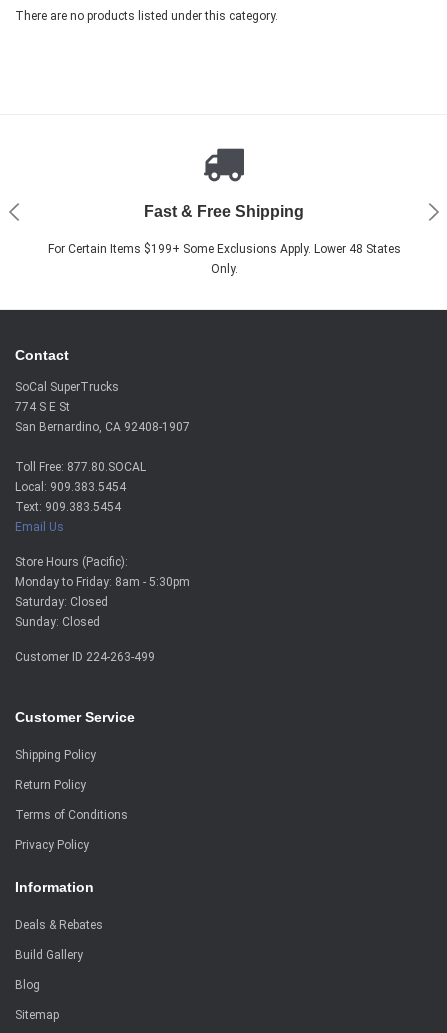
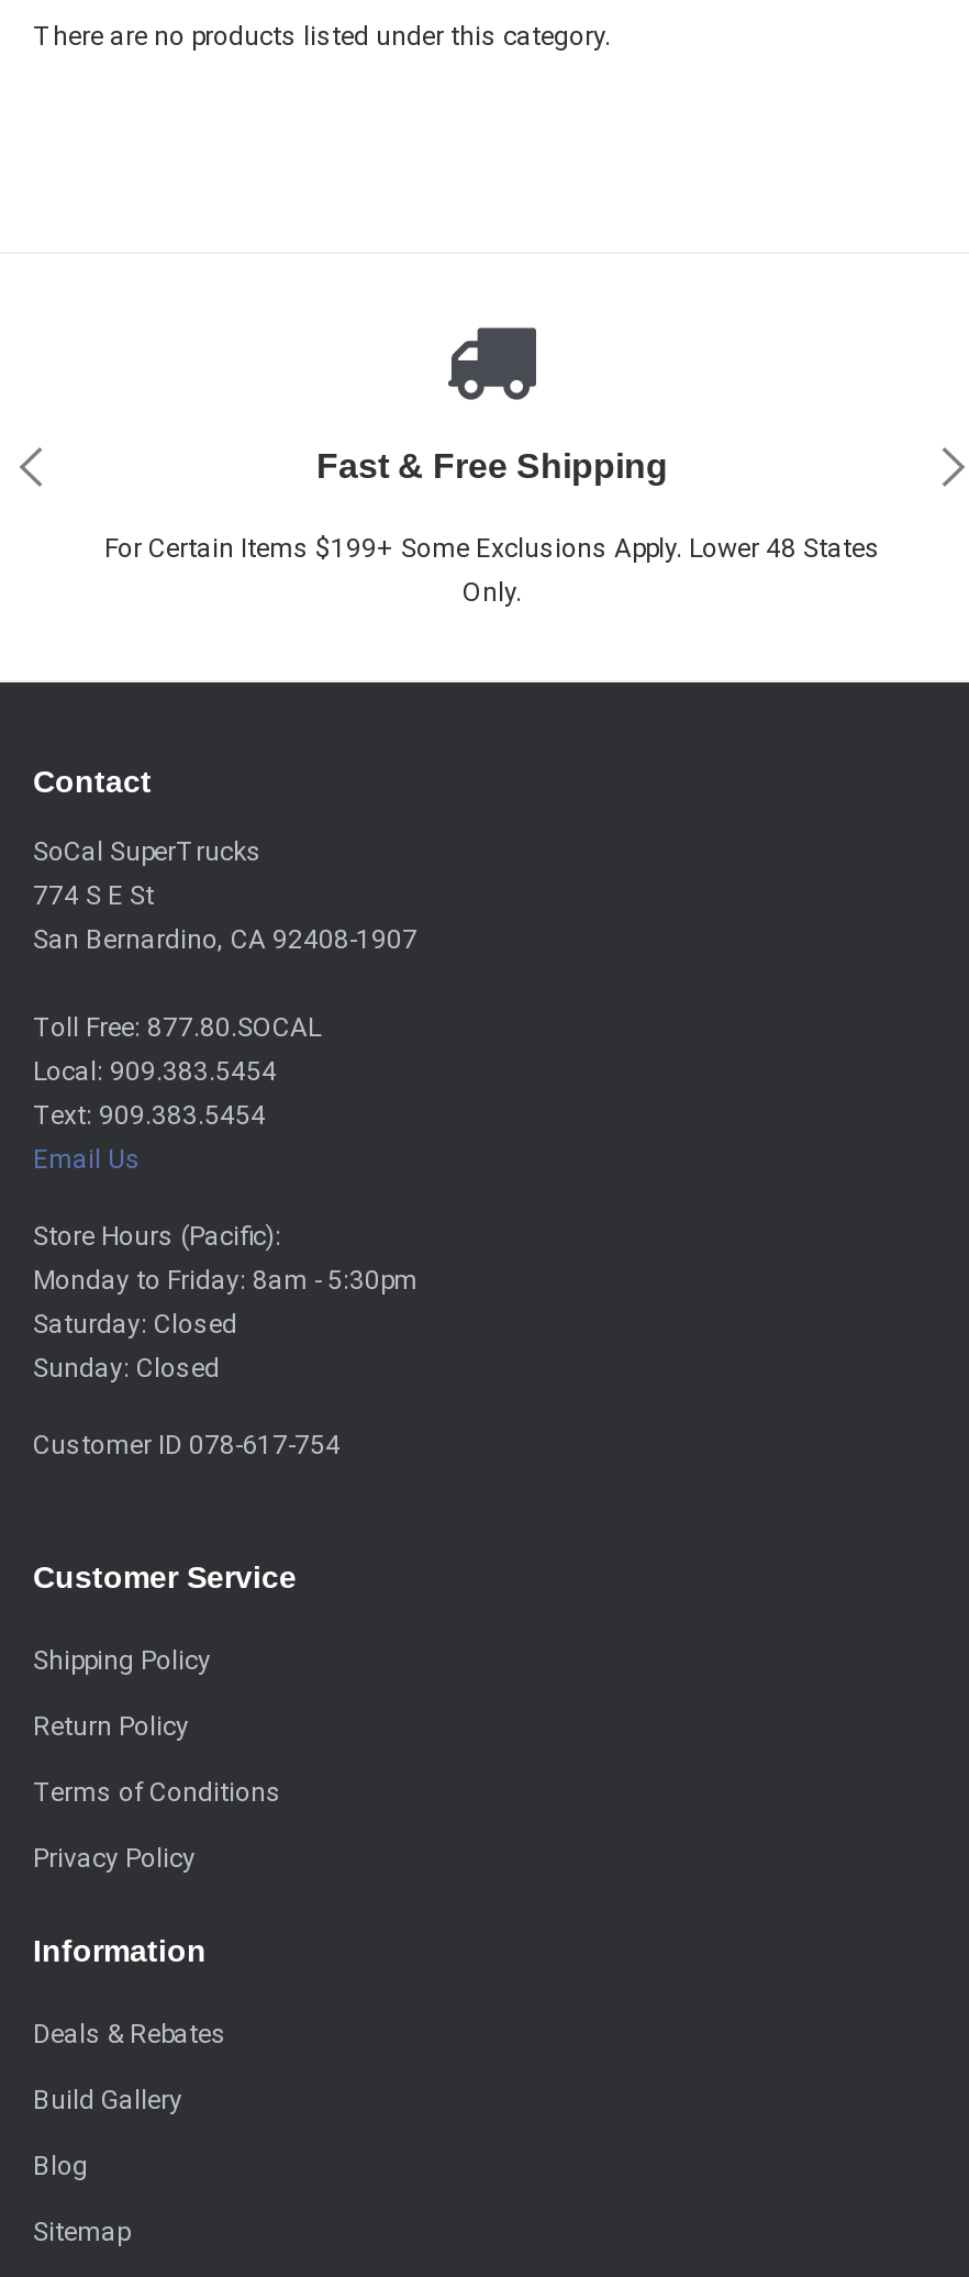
[15,650,155,664] Customer ID 224-263-499 -> [33,1430,341,1460] Customer ID 078-617-754

